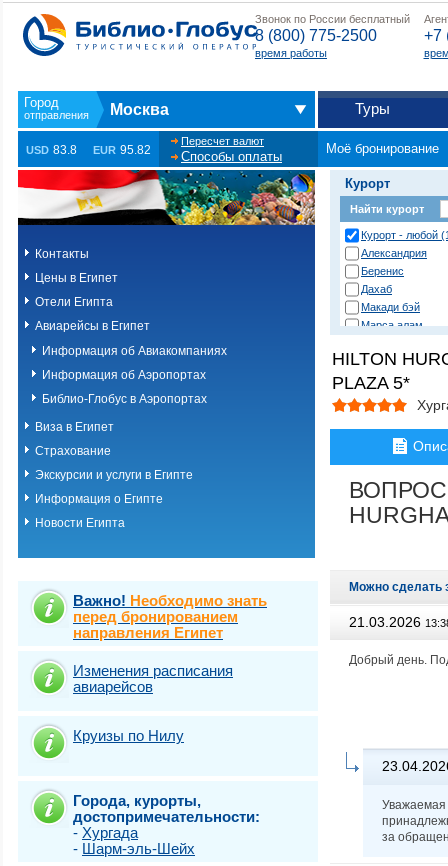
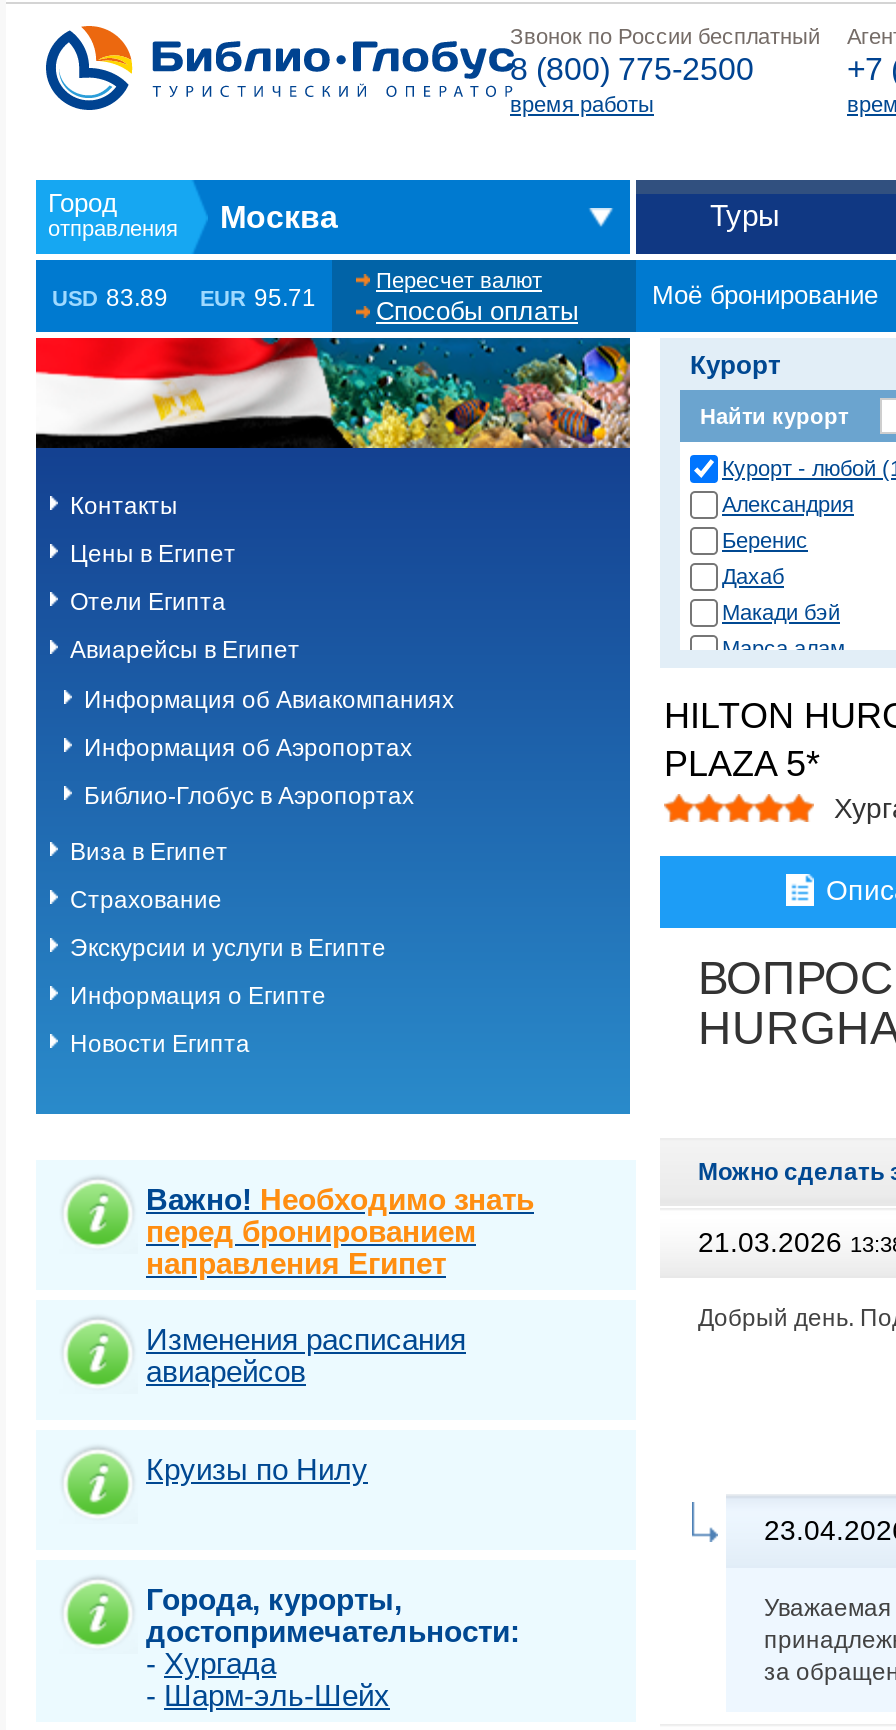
[26,143,77,157] USD 83.8 -> [52,284,168,312] USD 83.89
[93,143,151,157] EUR 95.82 -> [200,284,316,312] EUR 95.71

